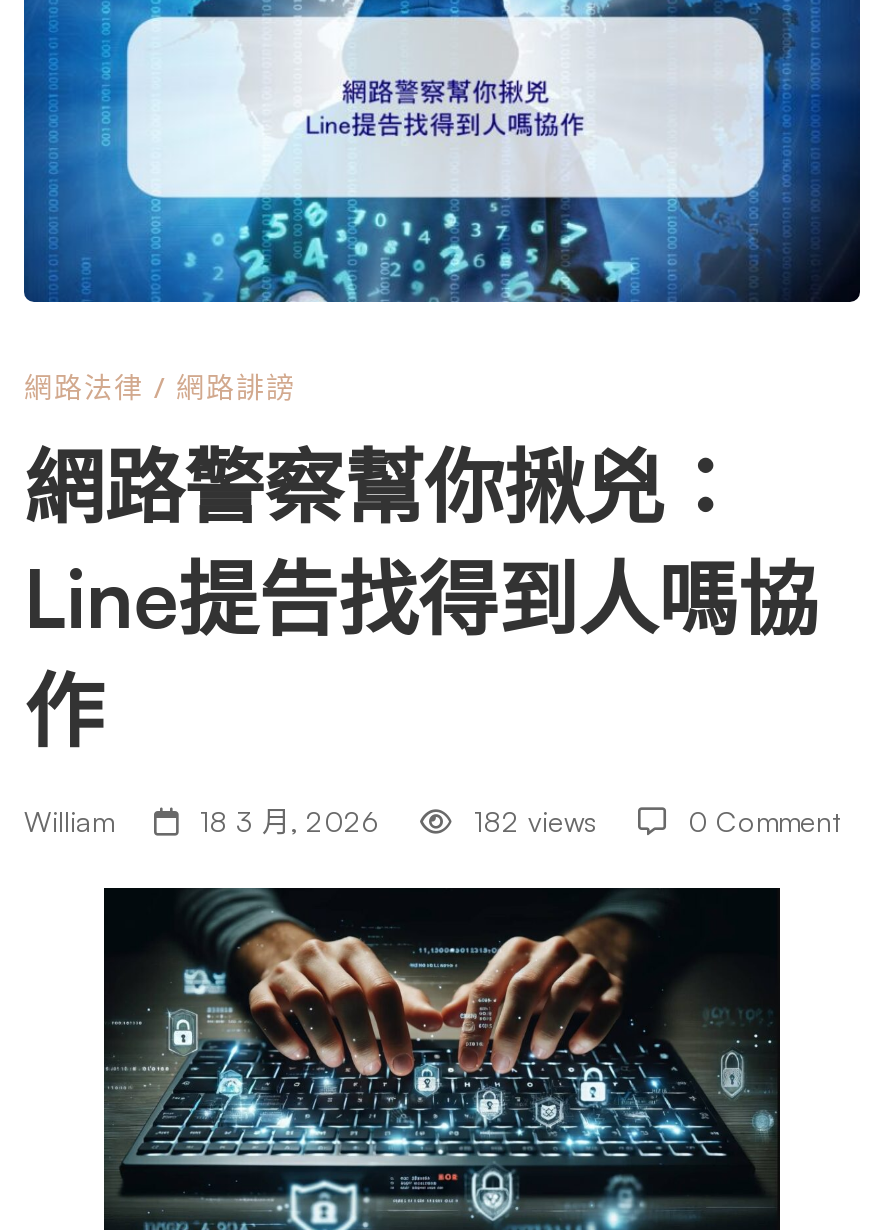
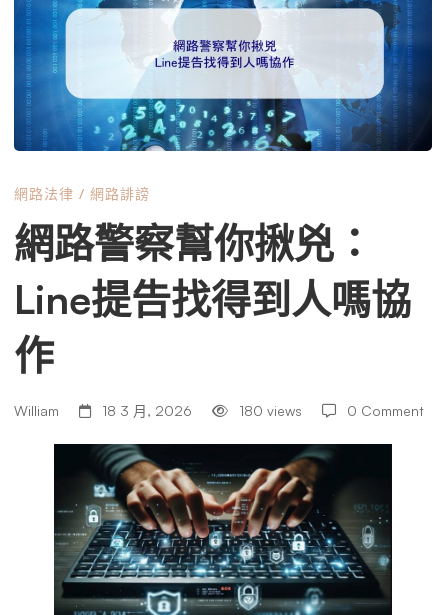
[466,804,598,838] 182 views -> [235,402,302,419] 180 views

